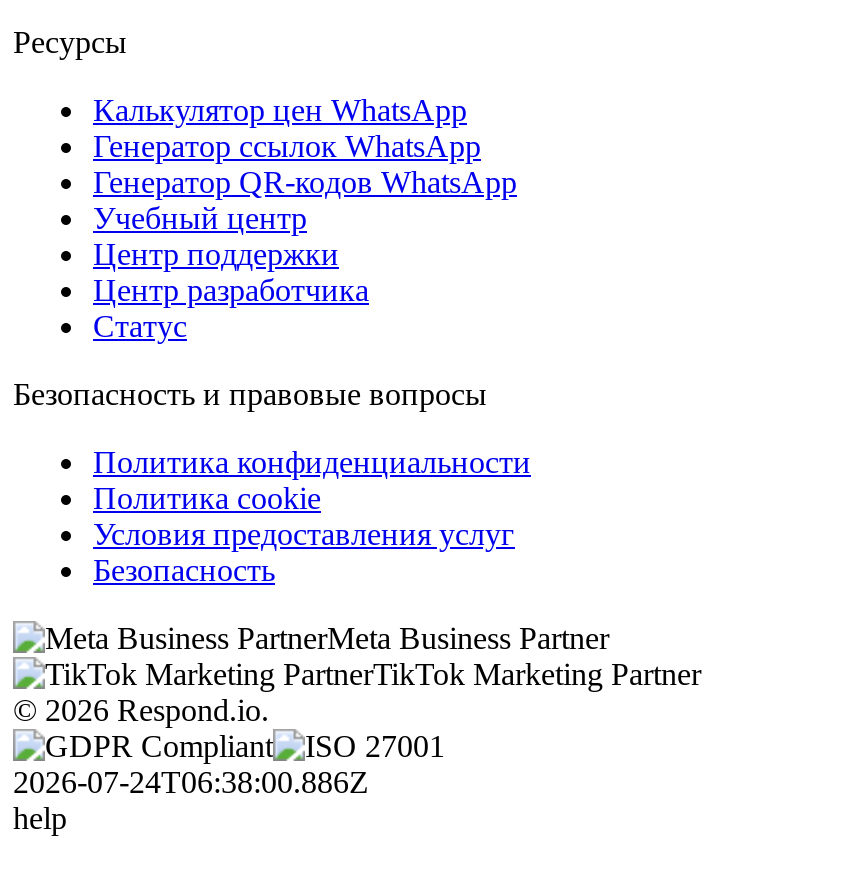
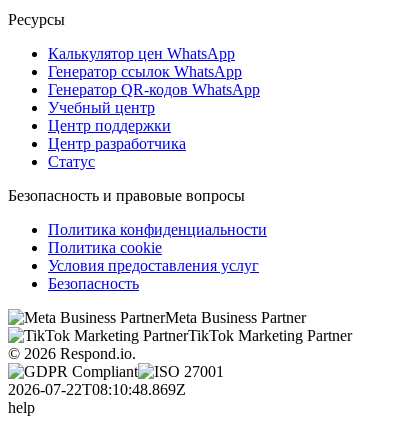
[13,765,369,799] 2026-07-24T06:38:00.886Z -> [8,381,186,398] 2026-07-22T08:10:48.869Z

